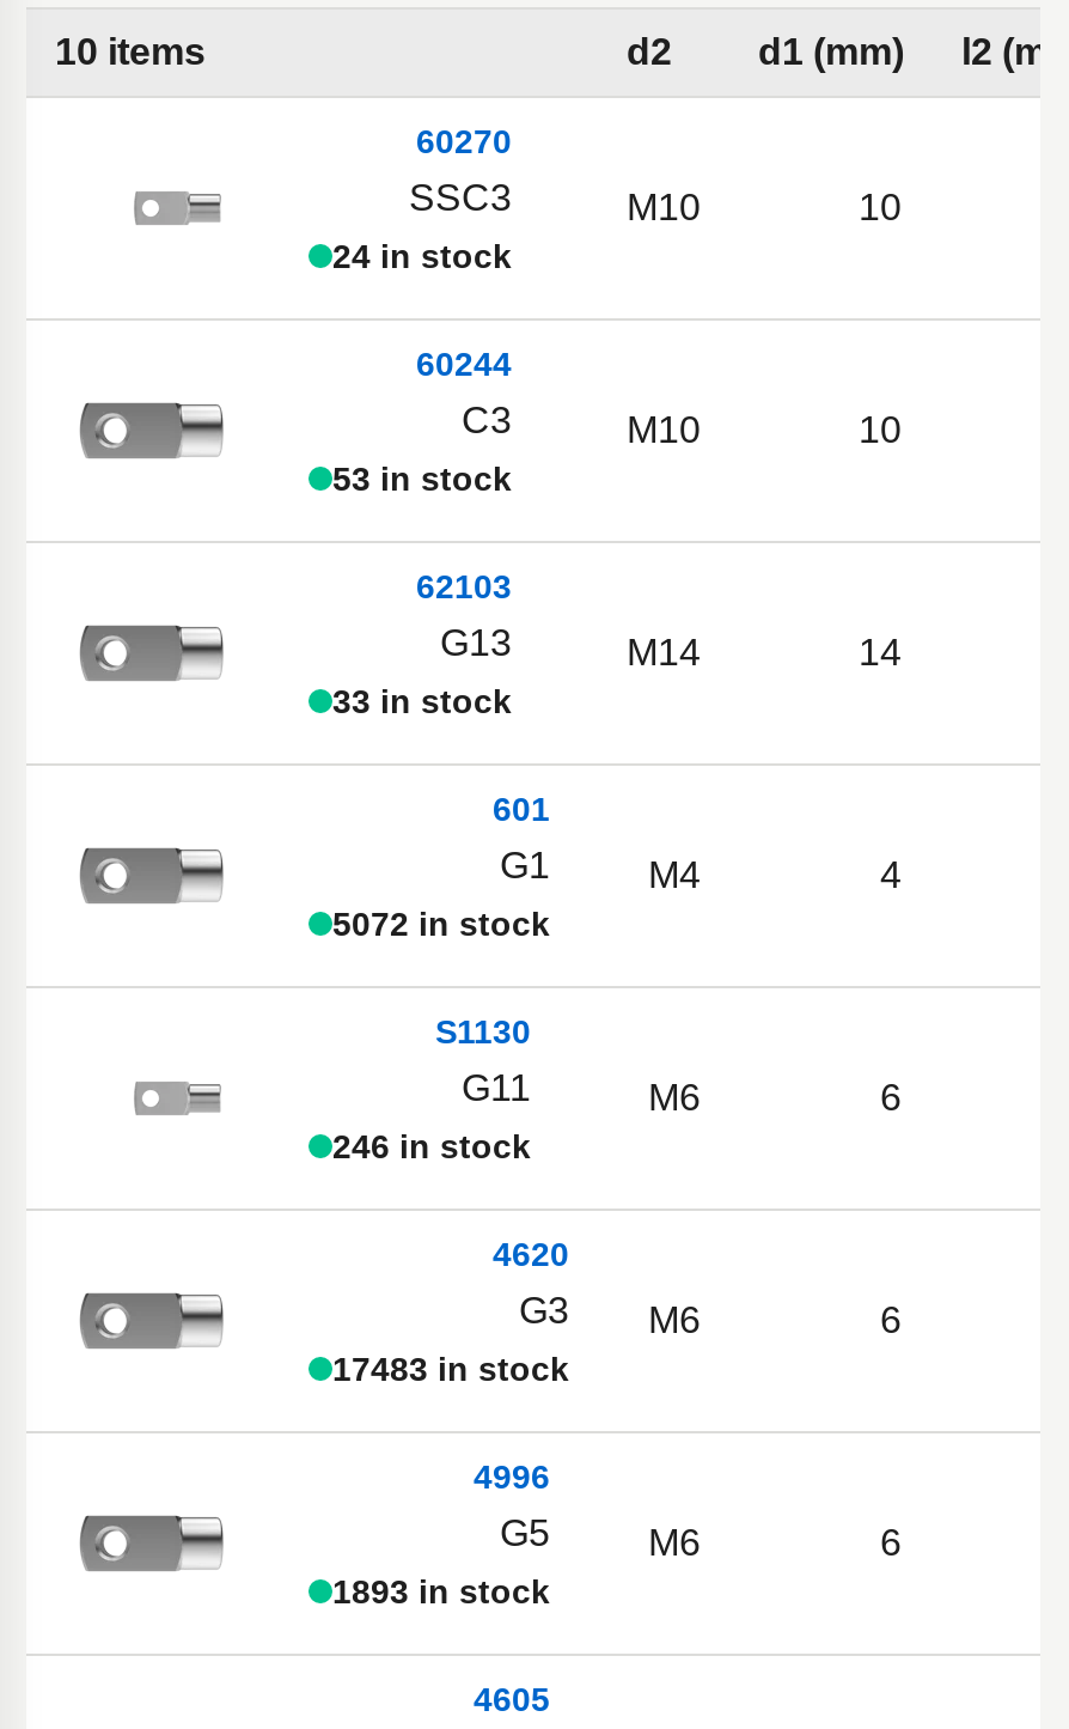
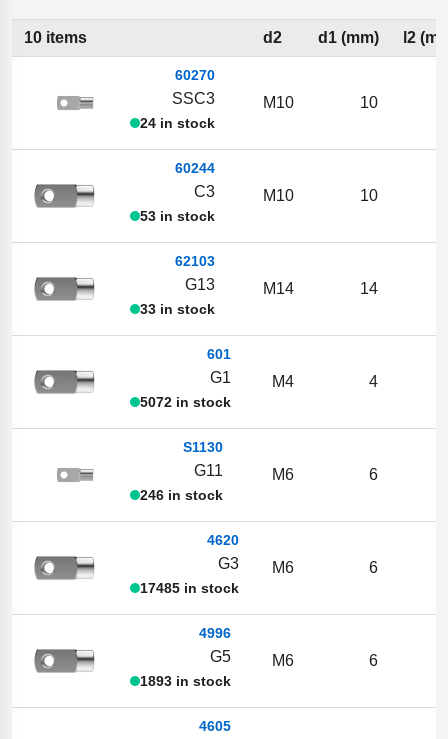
[332,1349,569,1387] 17483 in stock -> [140,579,239,595] 17485 in stock

